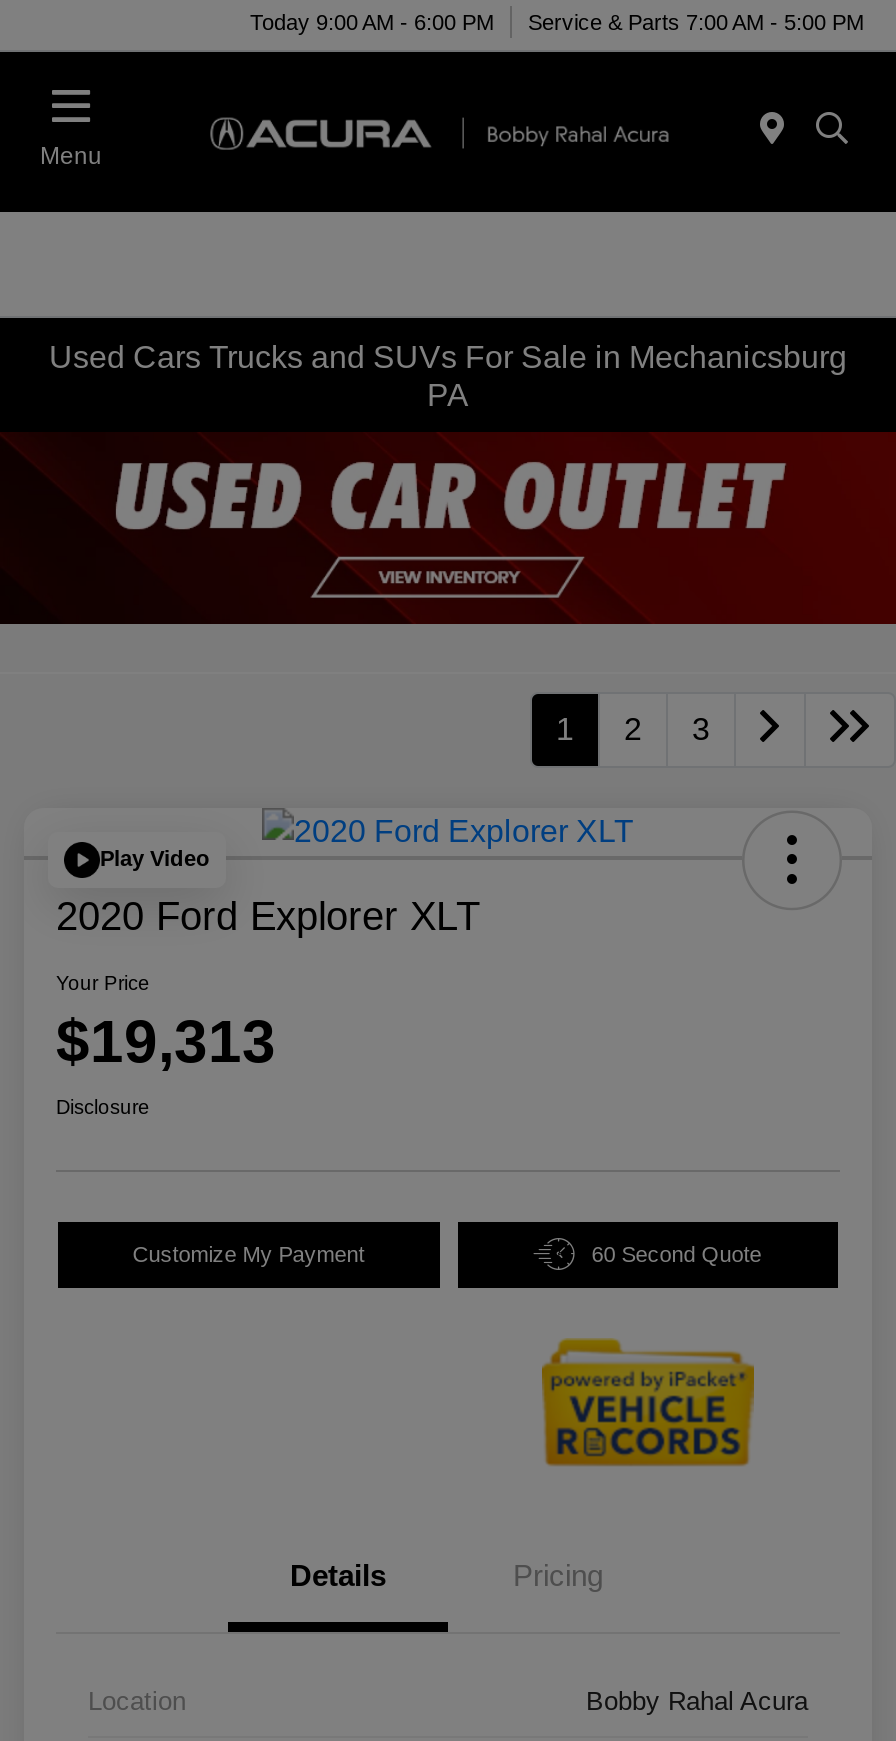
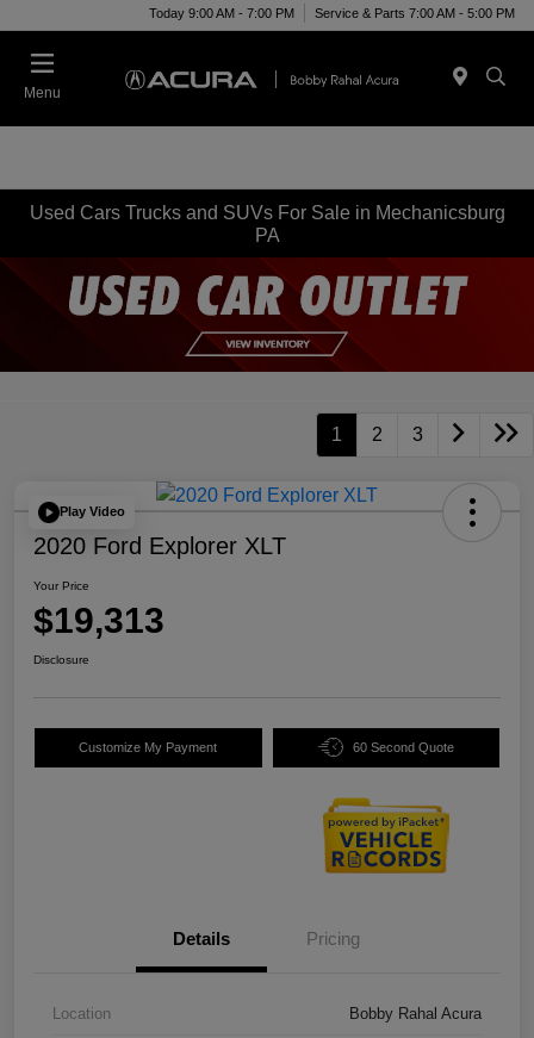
[250,9,864,33] Today 9:00 AM - 6:00 PM Service & Parts 7:00 AM - 5:00 PM -> [149,5,515,20] Today 9:00 AM - 7:00 PM Service & Parts 7:00 AM - 5:00 PM

